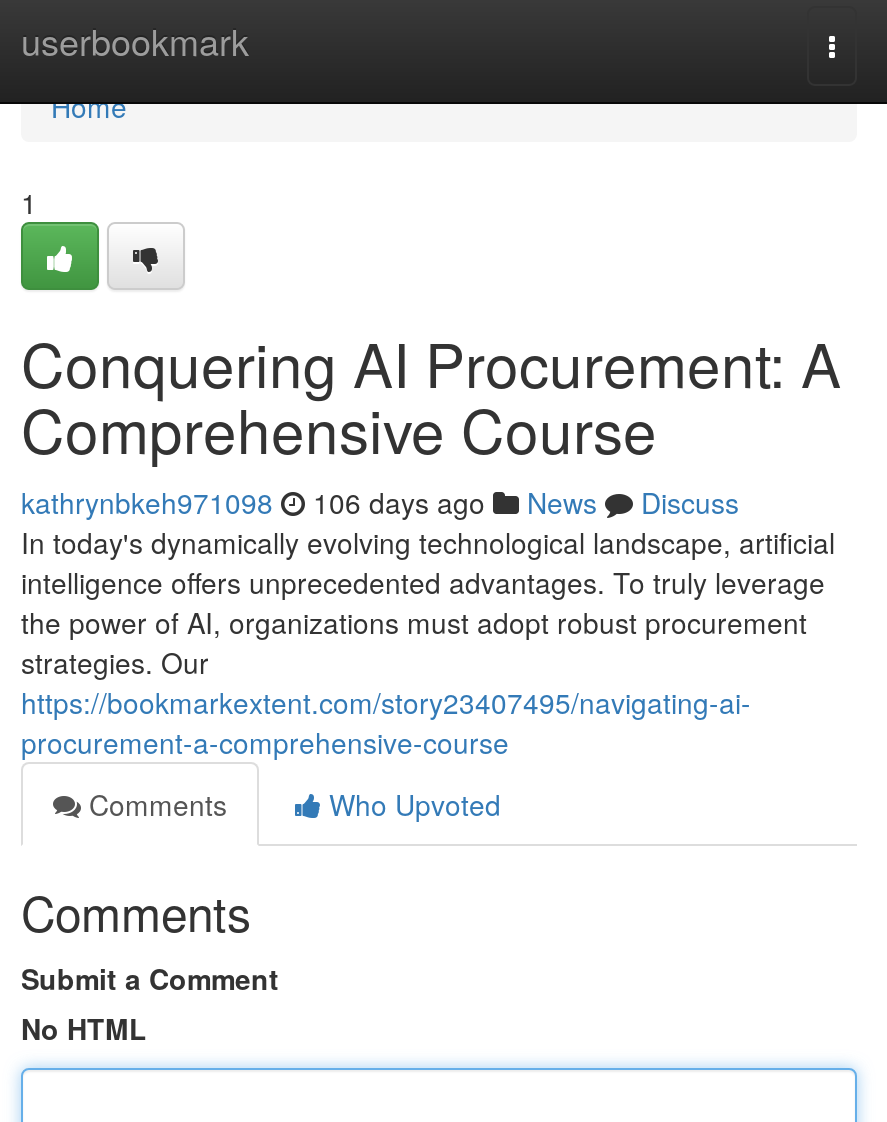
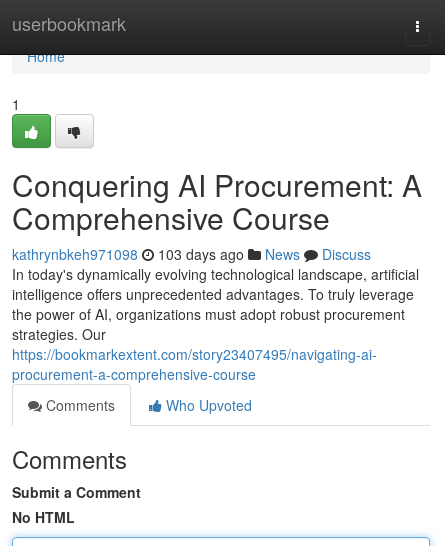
[21,482,739,522] kathrynbkeh971098 106 days ago News Discuss -> [12,244,371,264] kathrynbkeh971098 103 days ago News Discuss

